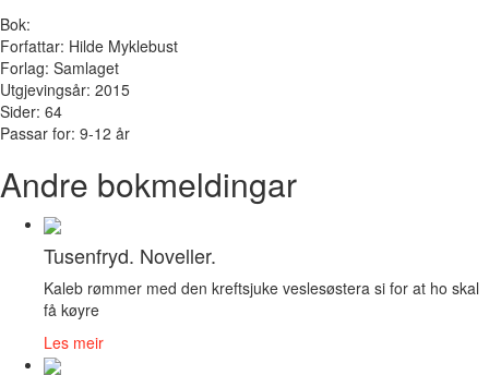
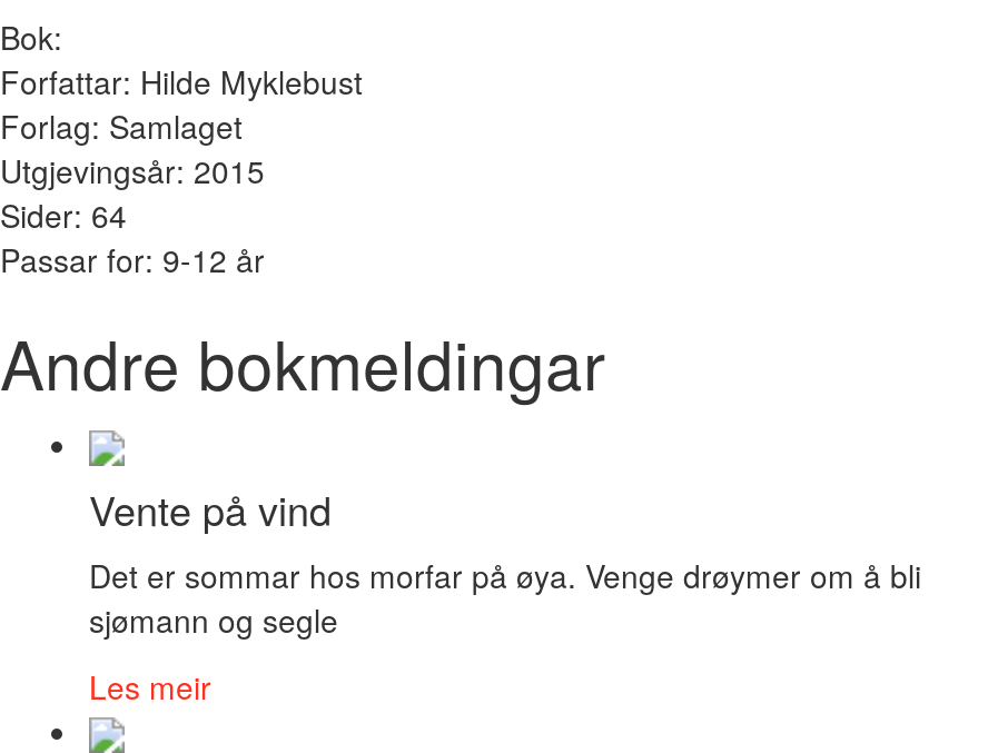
[44,241,479,320] Tusenfryd. Noveller. | Kaleb rømmer med den kreftsjuke veslesøstera si for at ho skal | få køyre -> [89,479,921,642] Vente på vind | Det er sommar hos morfar på øya. Venge drøymer om å bli | sjømann og segle

